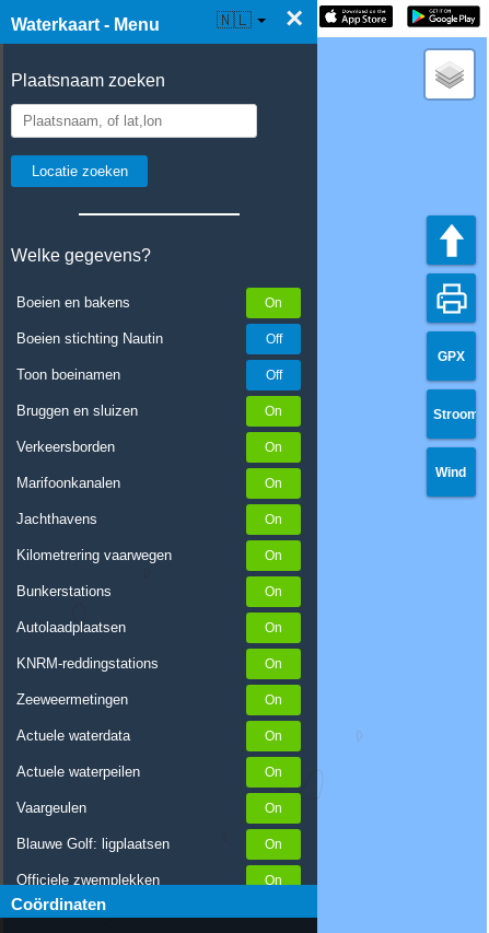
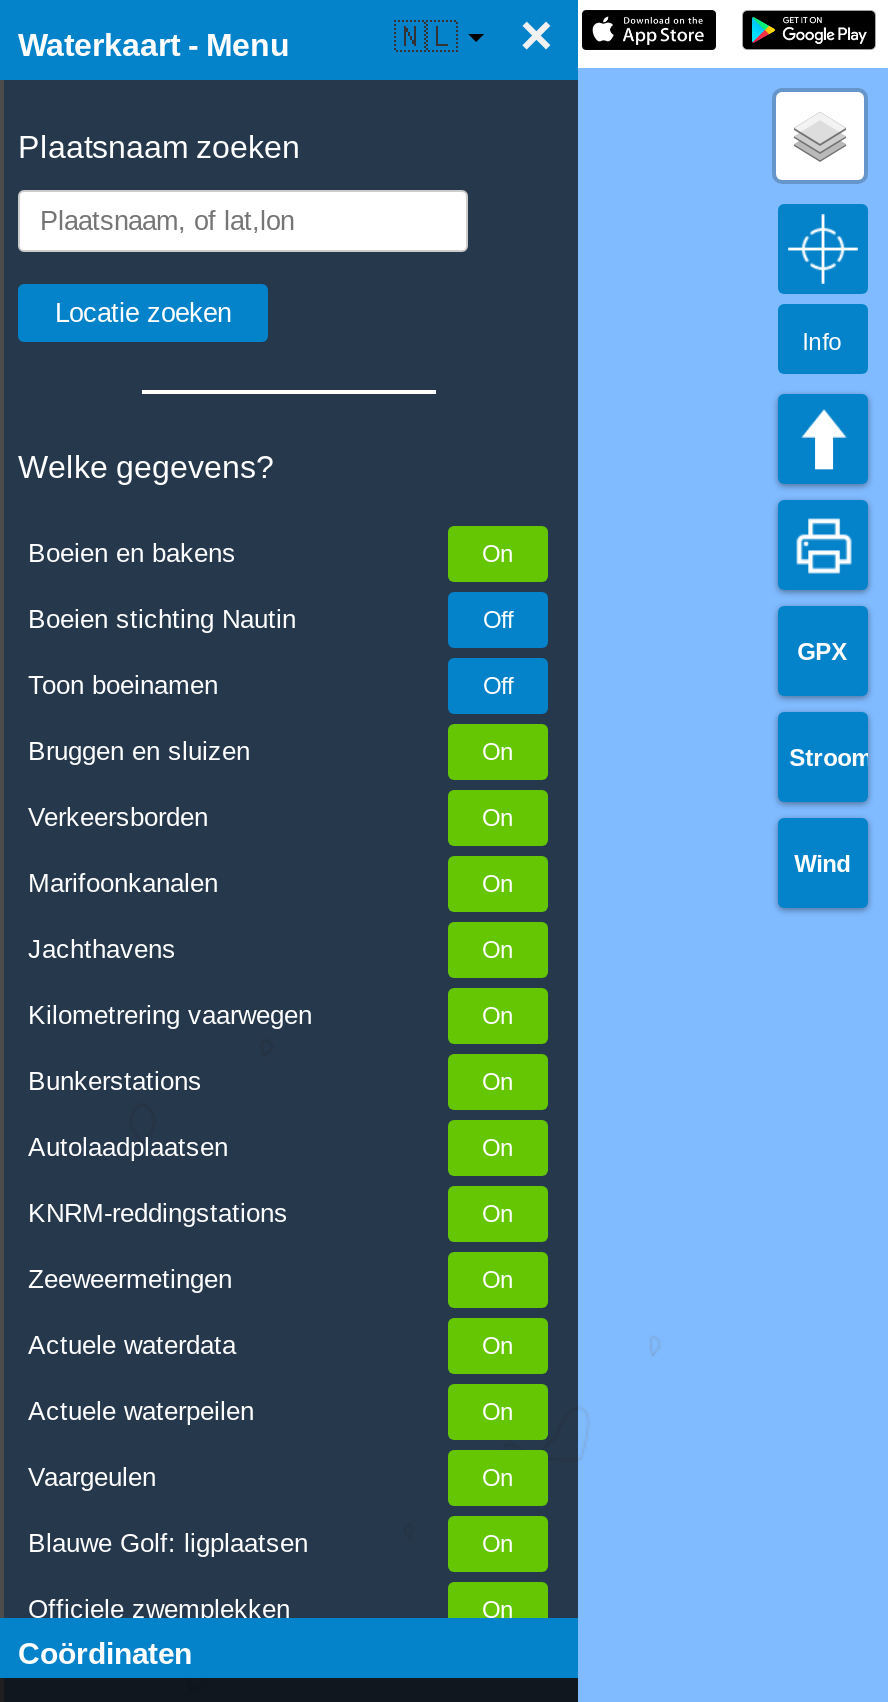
none -> [776,202,870,356] [image] | Info

